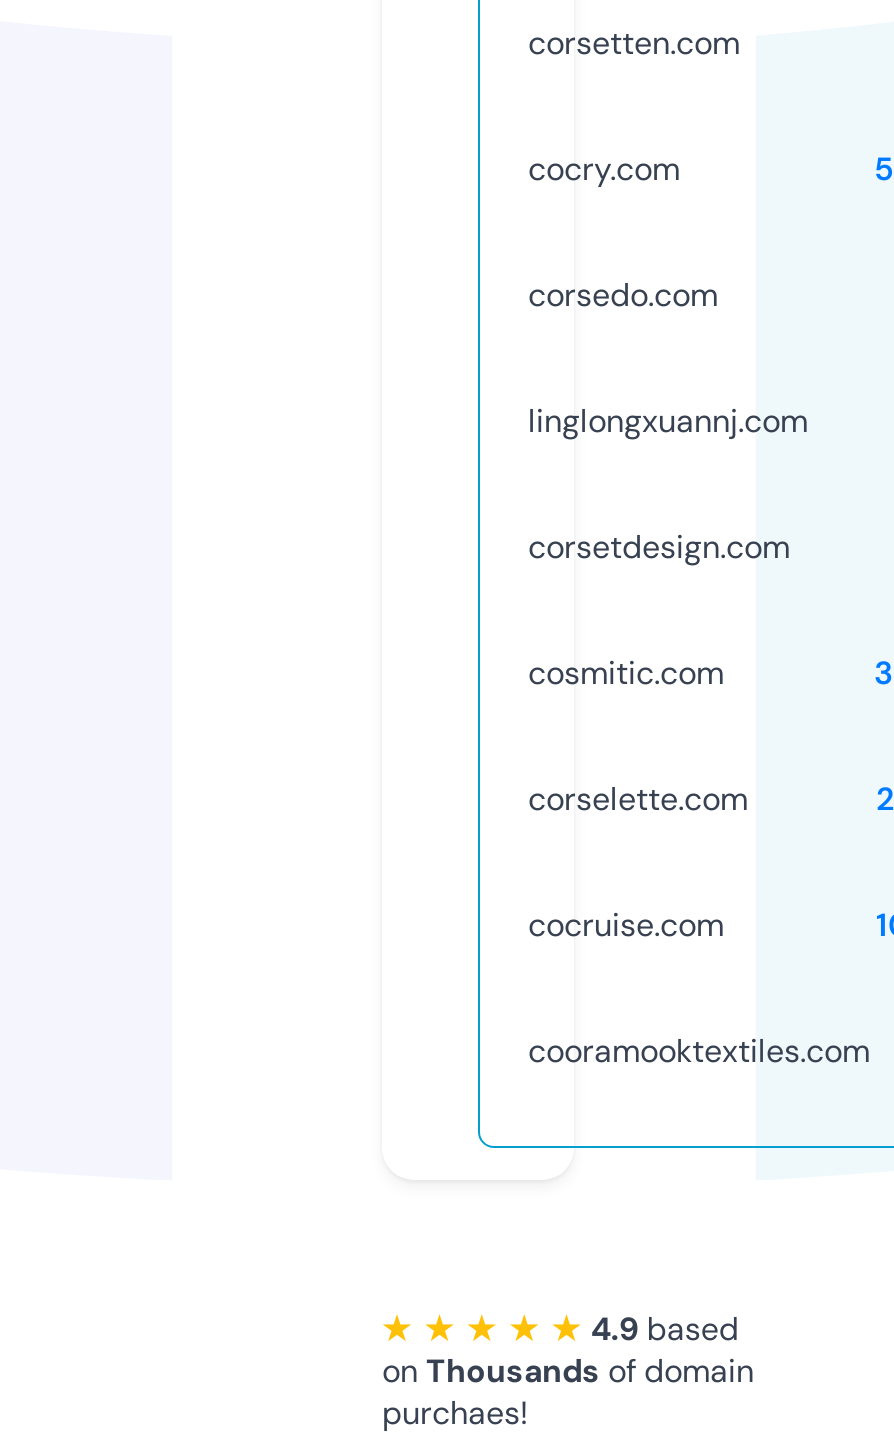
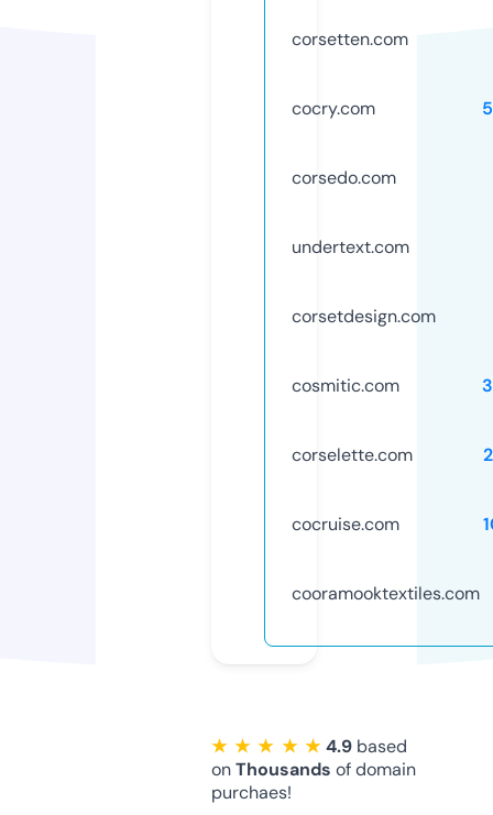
[528,400,808,442] linglongxuannj.com -> [292,235,409,258] undertext.com

